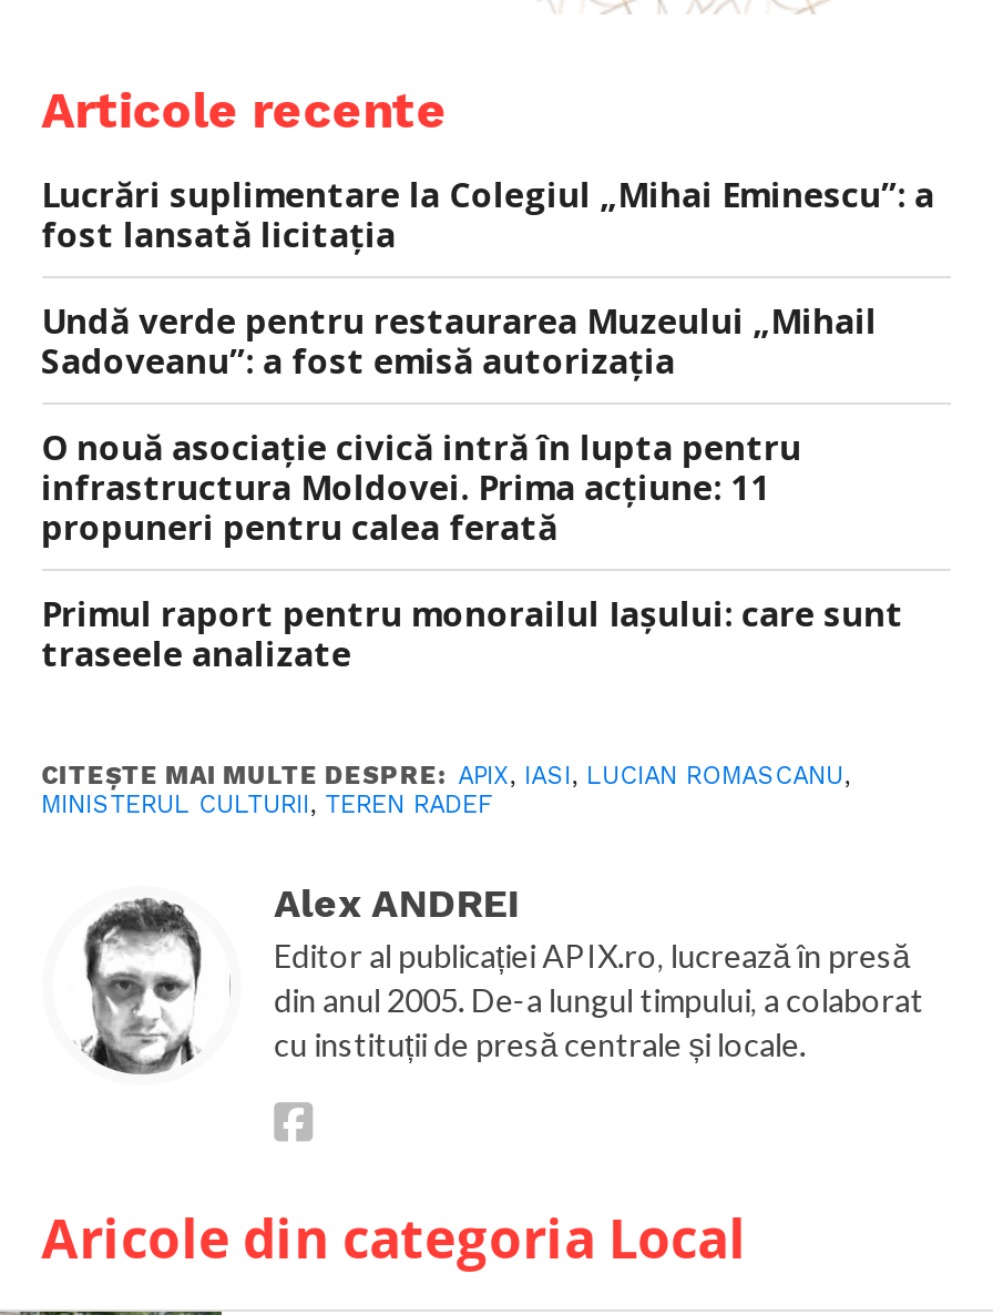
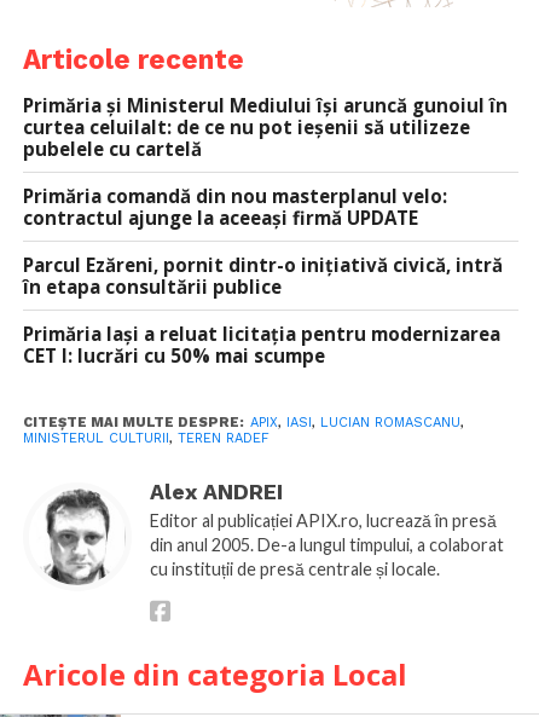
[41,171,935,255] Lucrări suplimentare la Colegiul „Mihai Eminescu”: a | fost lansată licitația -> [23,93,507,161] Primăria și Ministerul Mediului își aruncă gunoiul în | curtea celuilalt: de ce nu pot ieșenii să utilizeze | pubelele cu cartelă
[41,297,877,381] Undă verde pentru restaurarea Muzeului „Mihail | Sadoveanu”: a fost emisă autorizația -> [23,184,447,230] Primăria comandă din nou masterplanul velo: | contractul ajunge la aceeași firmă UPDATE
[41,423,802,548] O nouă asociație civică intră în lupta pentru | infrastructura Moldovei. Prima acțiune: 11 | propuneri pentru calea ferată -> [23,253,502,299] Parcul Ezăreni, pornit dintr-o inițiativă civică, intră | în etapa consultării publice
[41,590,904,674] Primul raport pentru monorailul Iașului: care sunt | traseele analizate -> [23,322,500,367] Primăria Iași a reluat licitația pentru modernizarea | CET I: lucrări cu 50% mai scumpe

